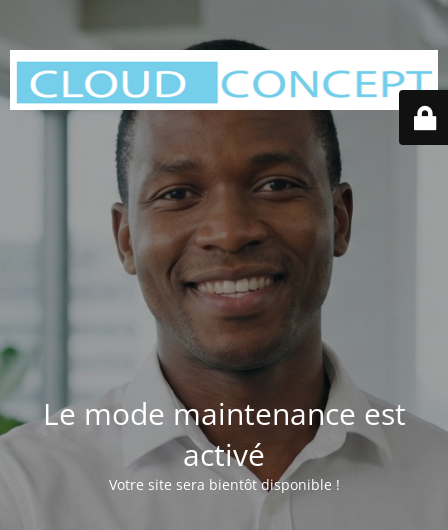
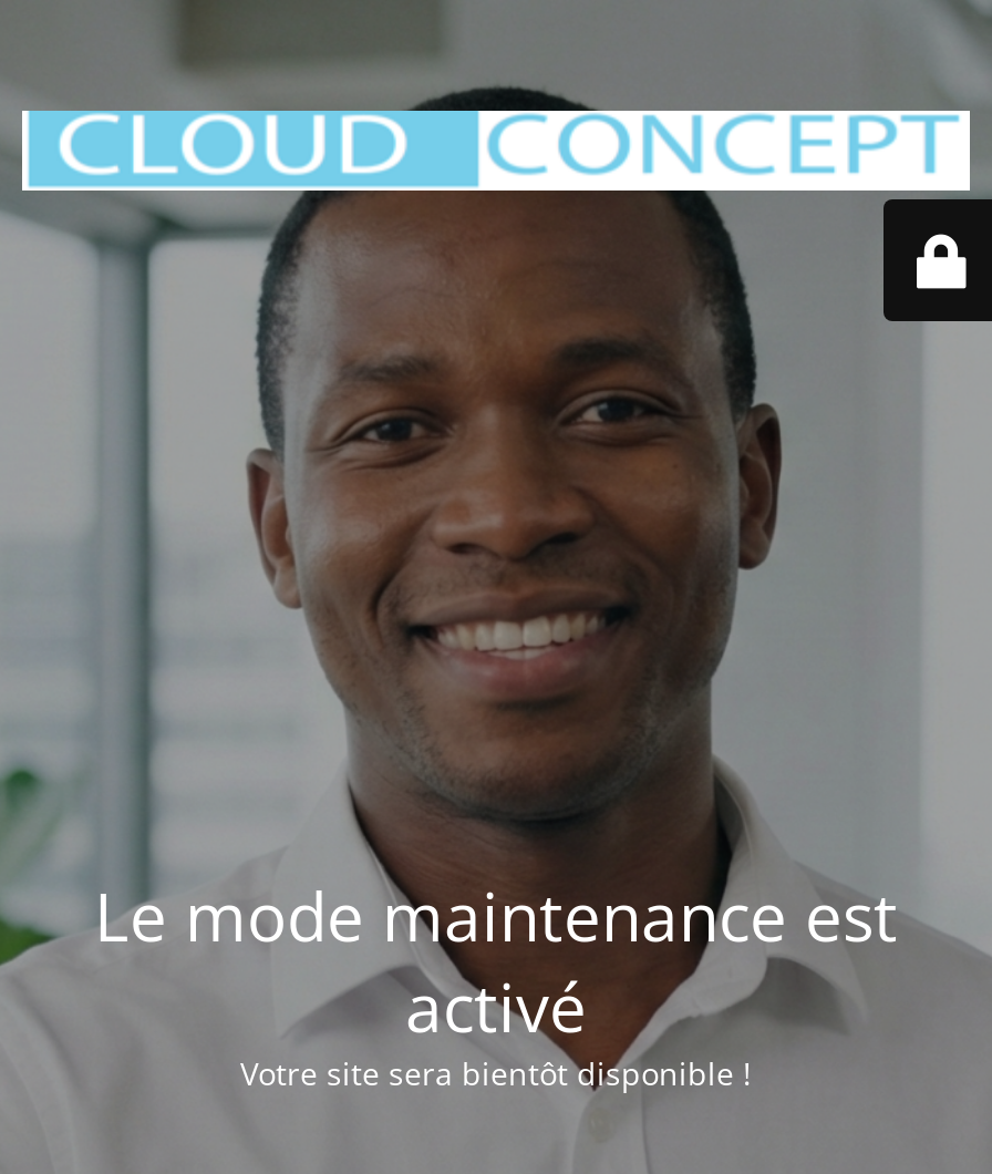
[9,49,439,111] [image] -> [22,109,970,244] [image]

